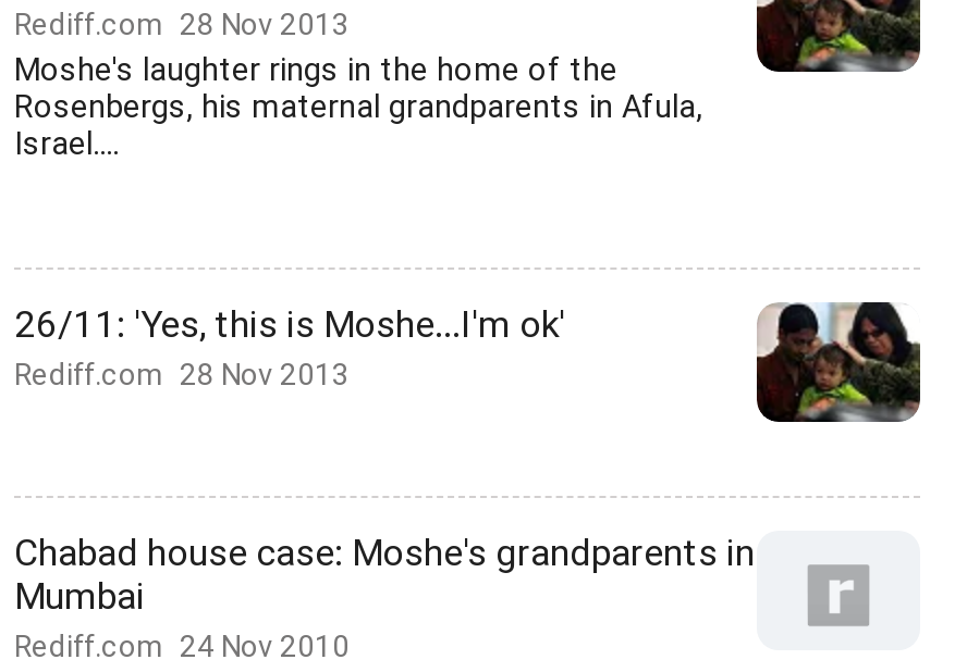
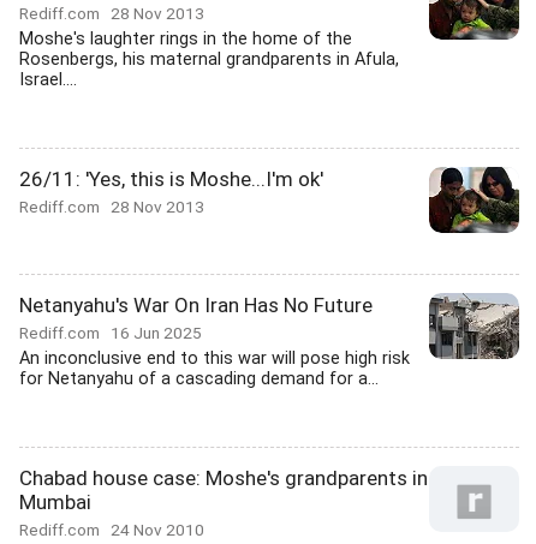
none -> [19,293,520,389] [image] | Netanyahu's War On Iran Has No Future | Rediff.com 16 Jun 2025 | An inconclusive end to this war will pose high risk | for Netanyahu of a cascading demand for a...

